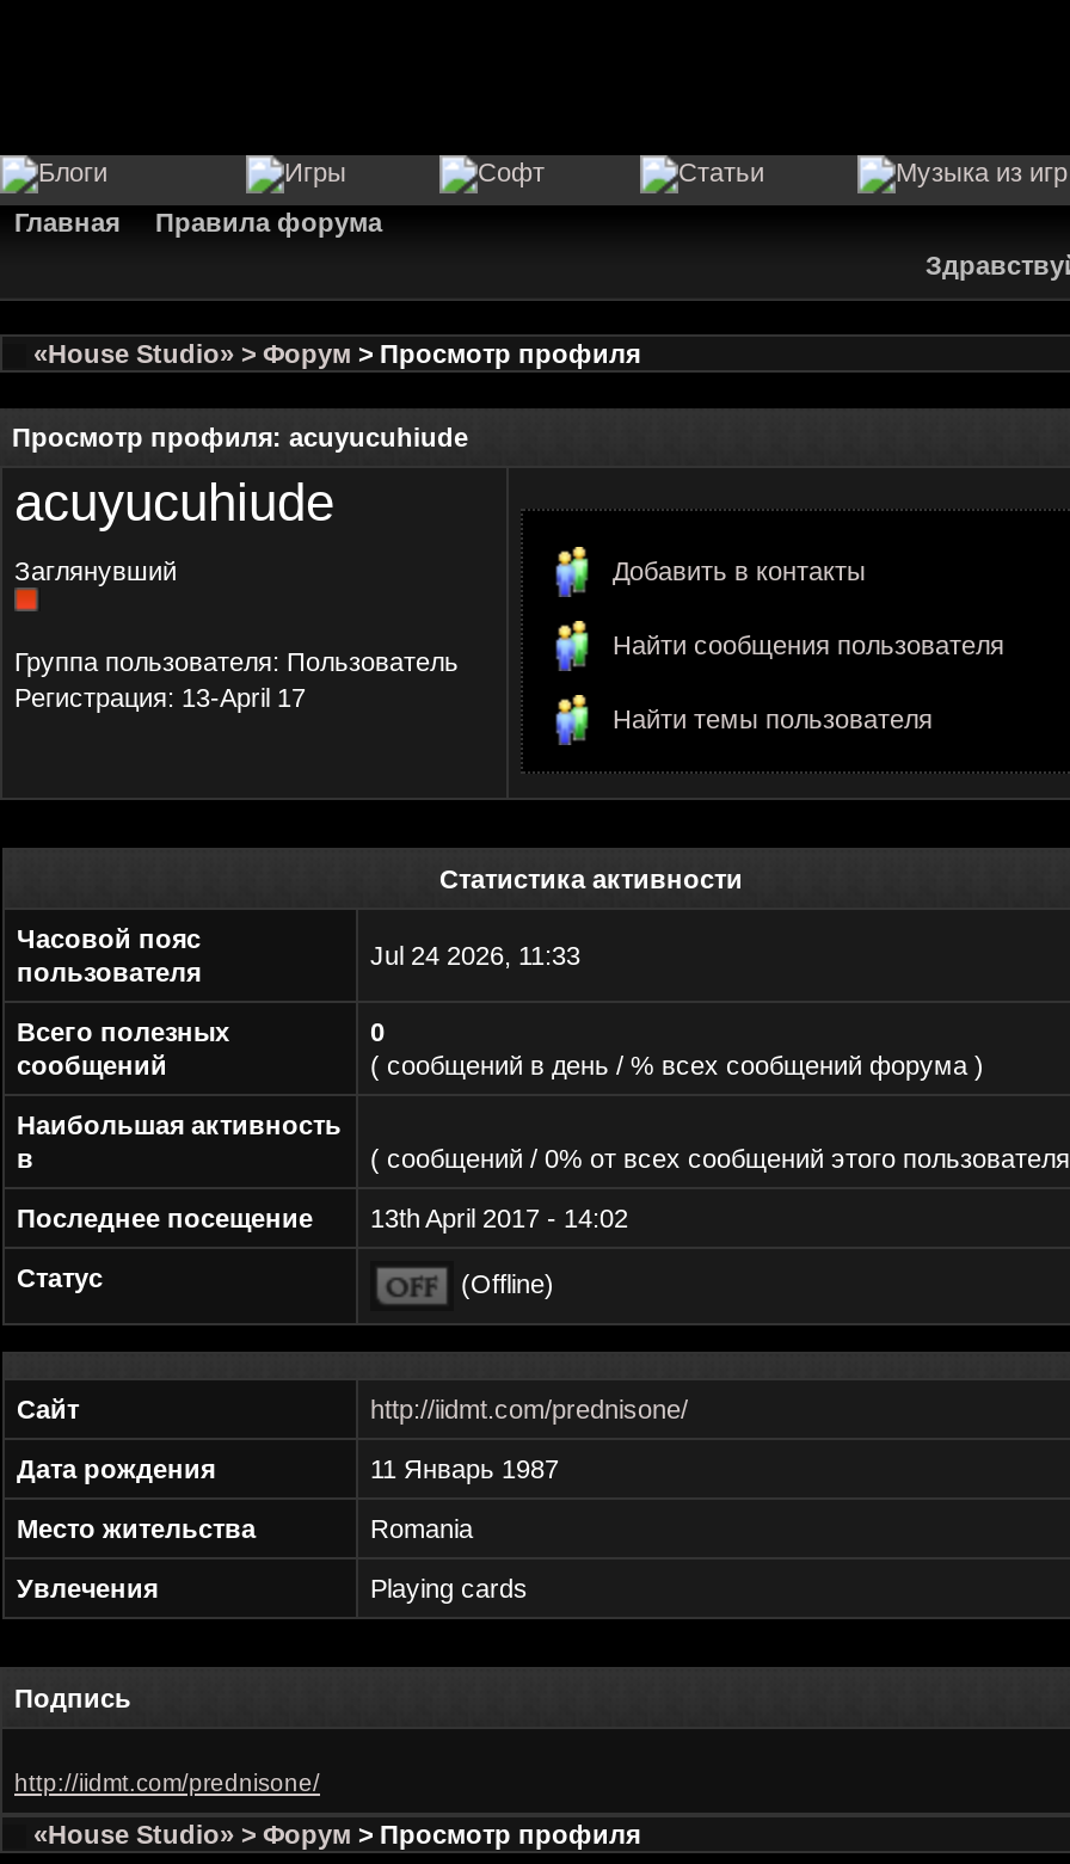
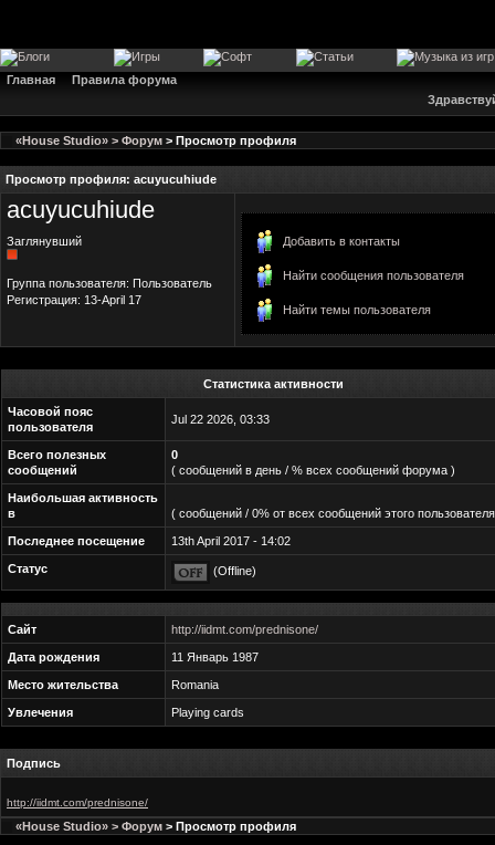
[370,941,580,970] Jul 24 2026, 11:33 -> [171,413,270,426] Jul 22 2026, 03:33

